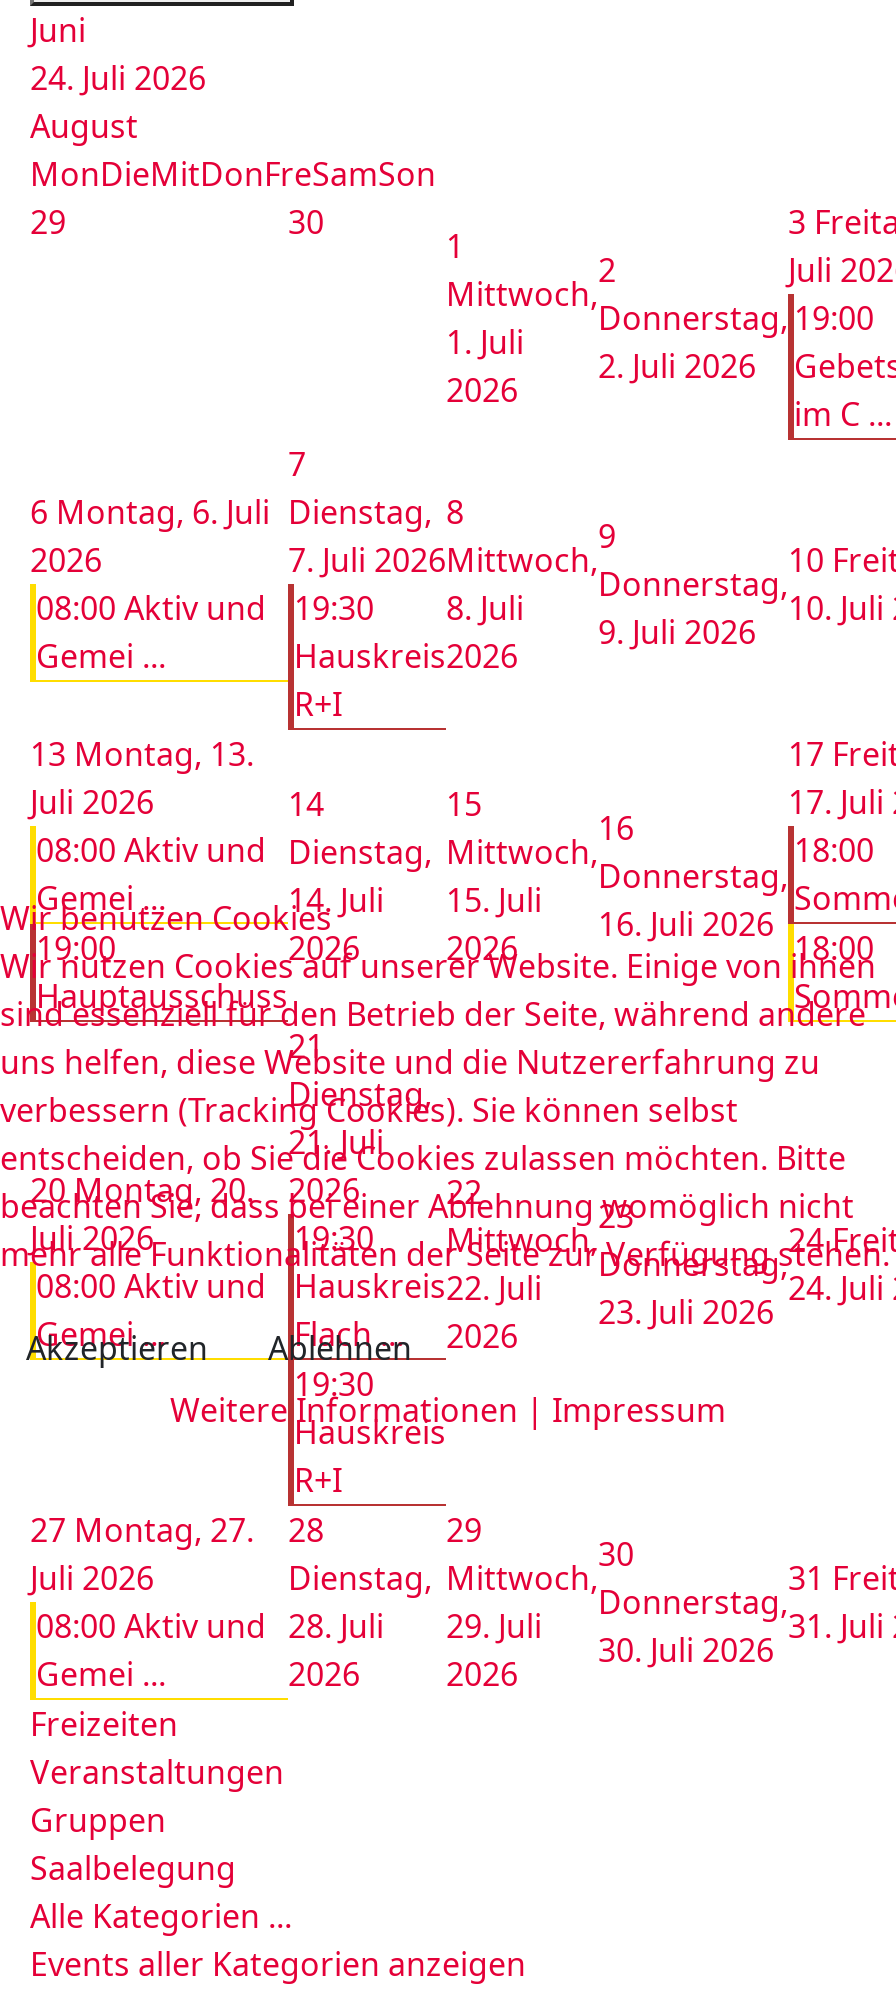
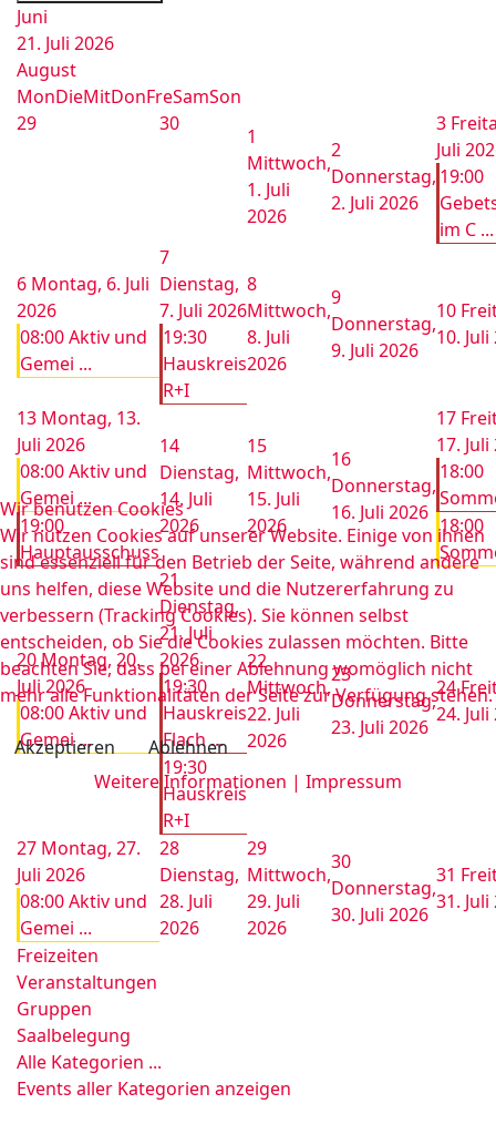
[30,56,206,100] 24. Juli 2026 -> [17,31,114,55] 21. Juli 2026

